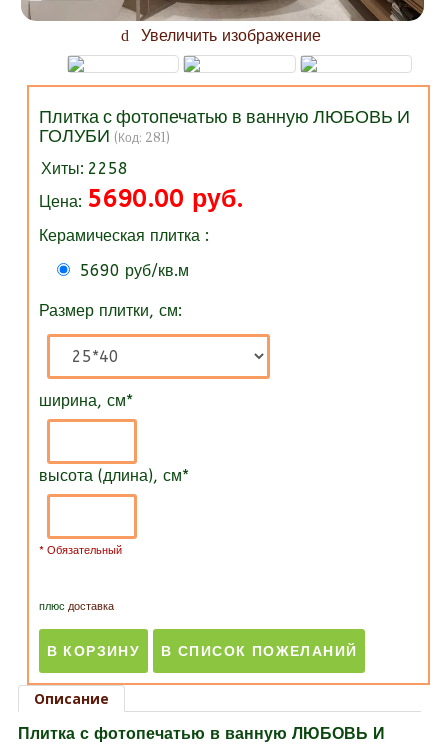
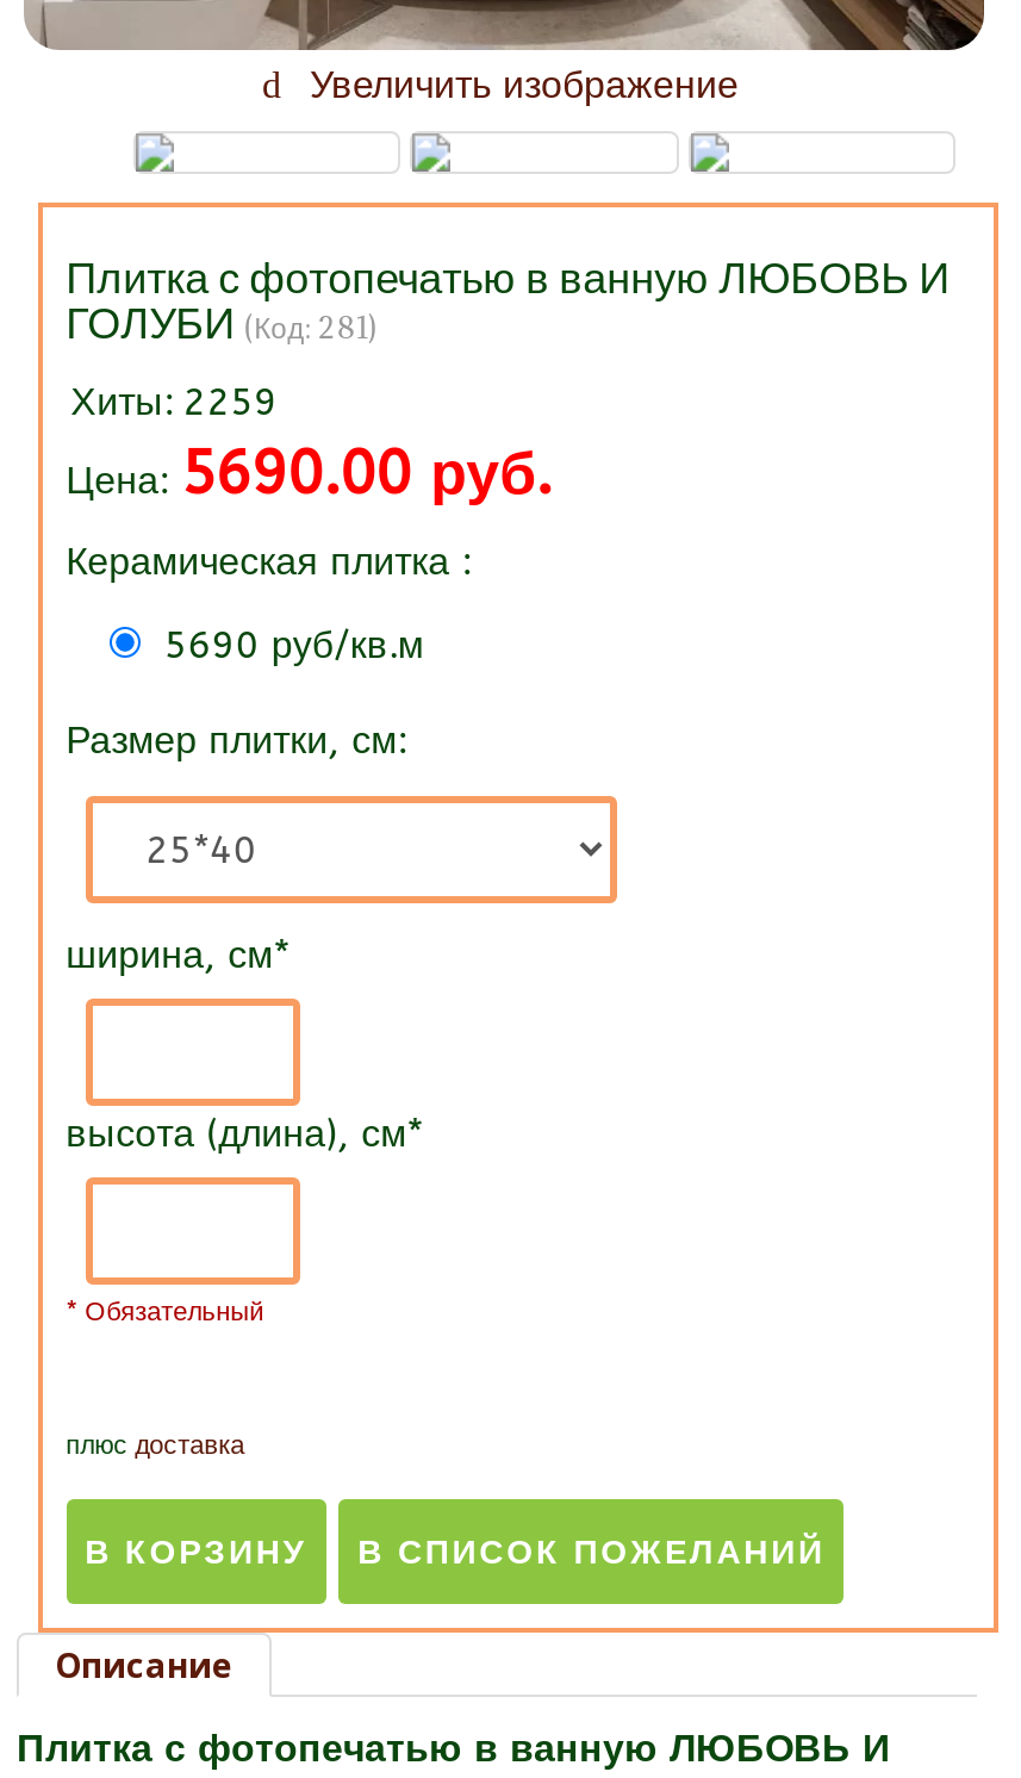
[41,159,128,178] Хиты: 2258 -> [71,380,278,425] Хиты: 2259

